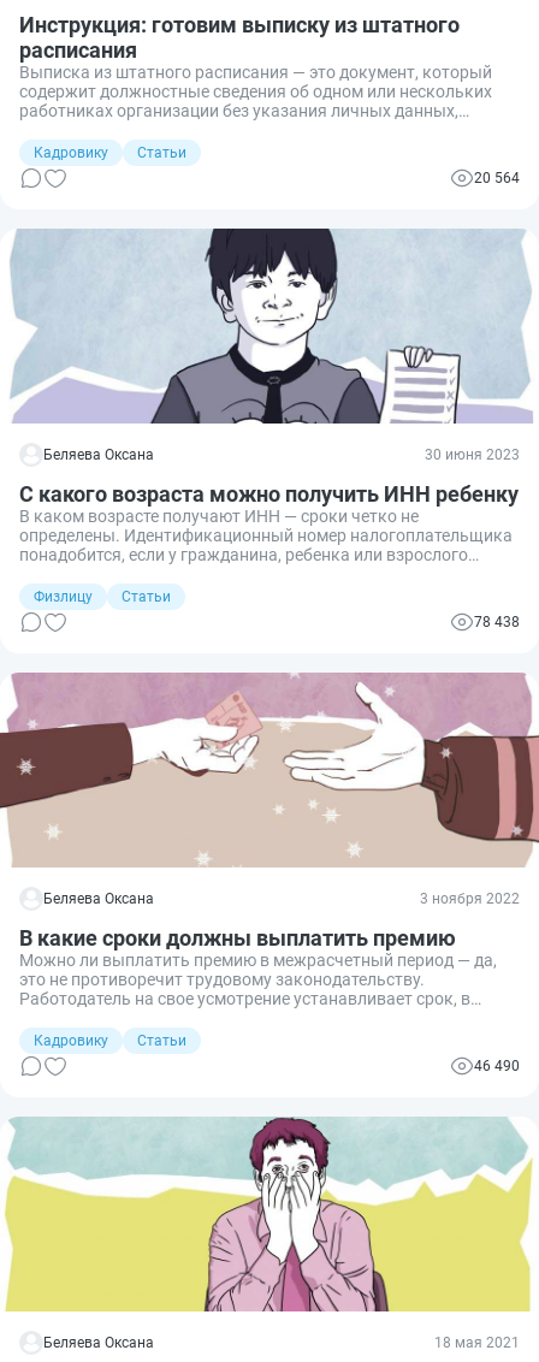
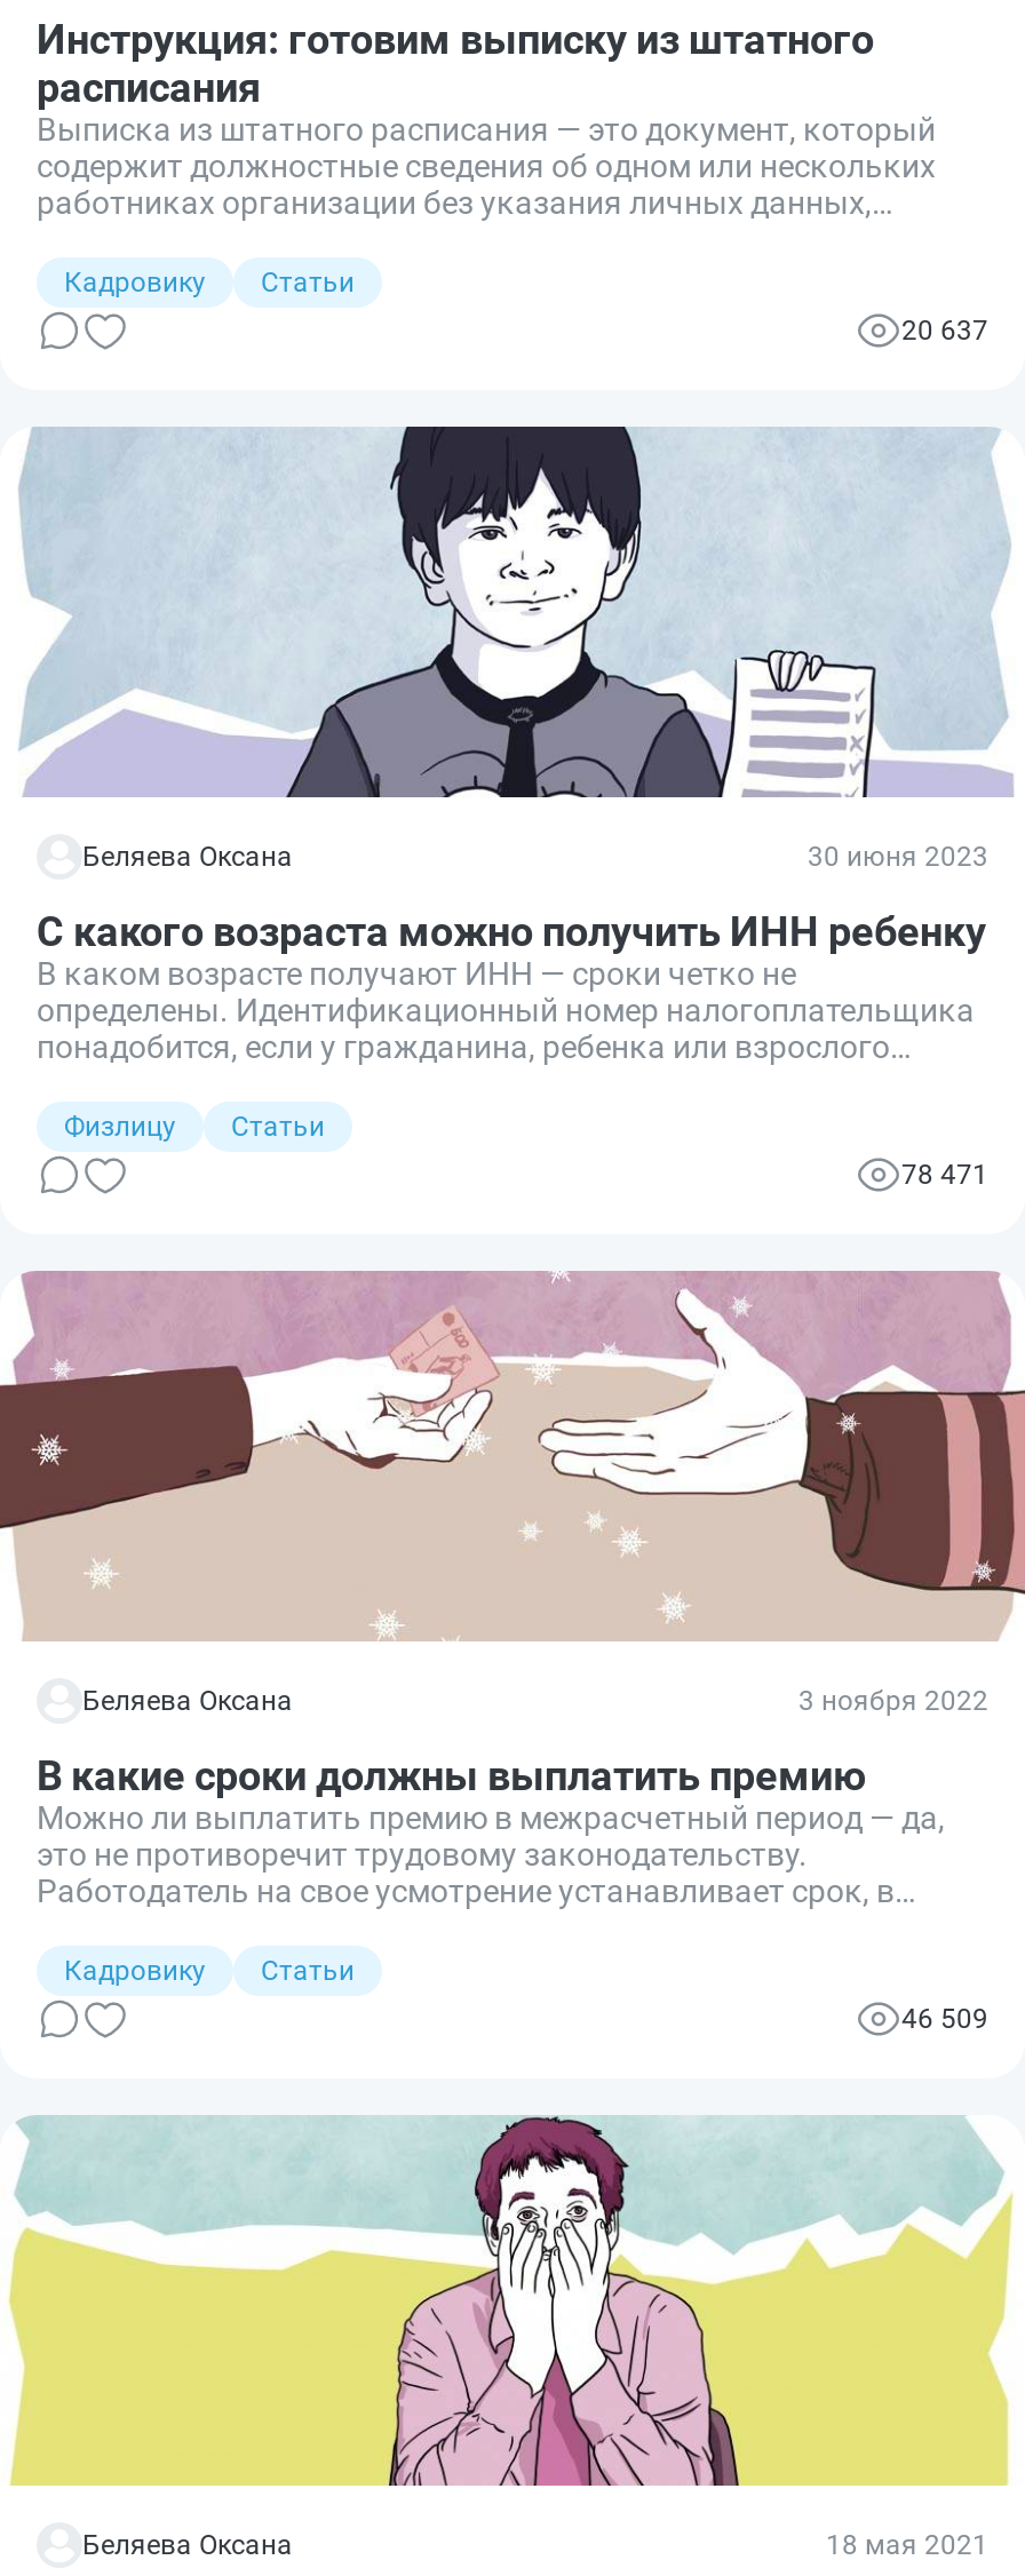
[474,170,520,186] 20 564 -> [901,315,988,347] 20 637
[474,614,520,630] 78 438 -> [901,1159,988,1191] 78 471
[474,1058,520,1074] 46 490 -> [901,2003,988,2035] 46 509

